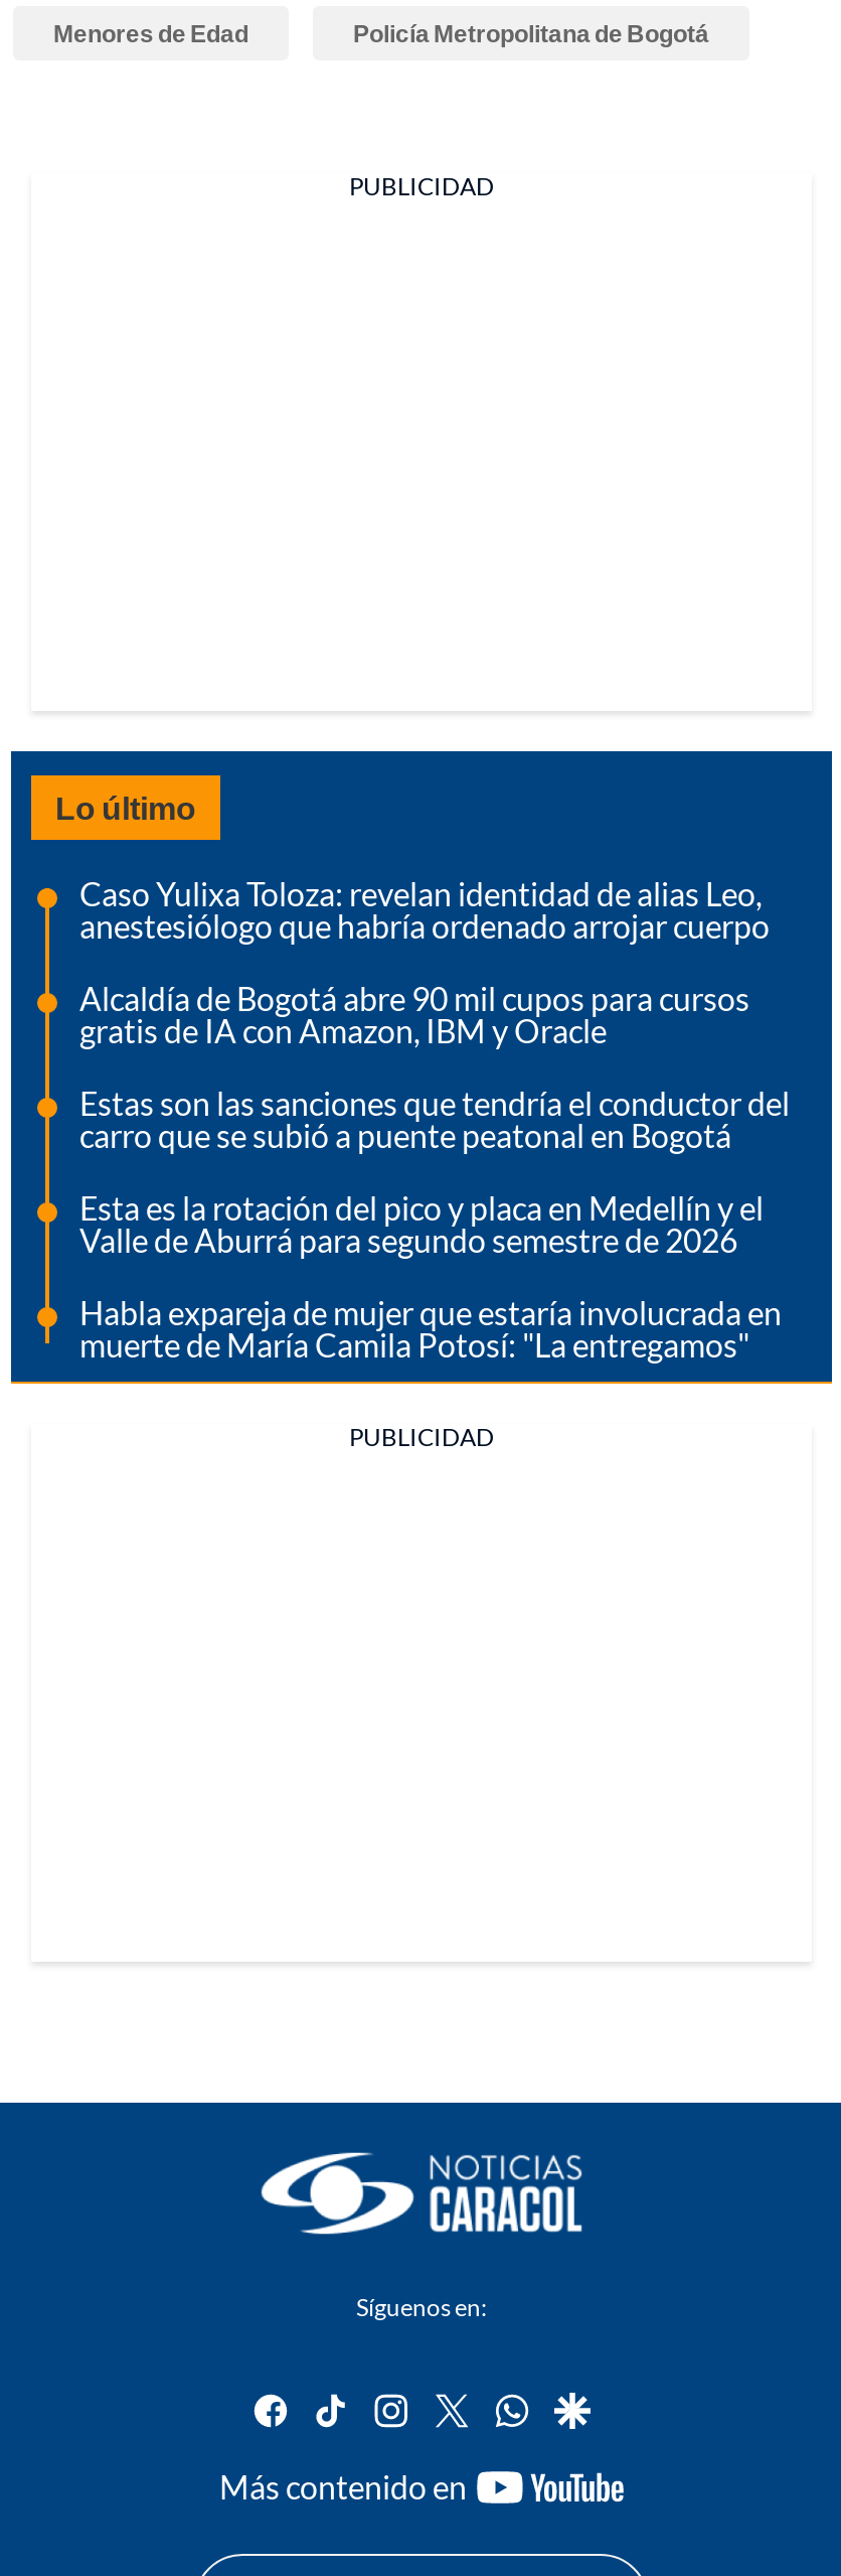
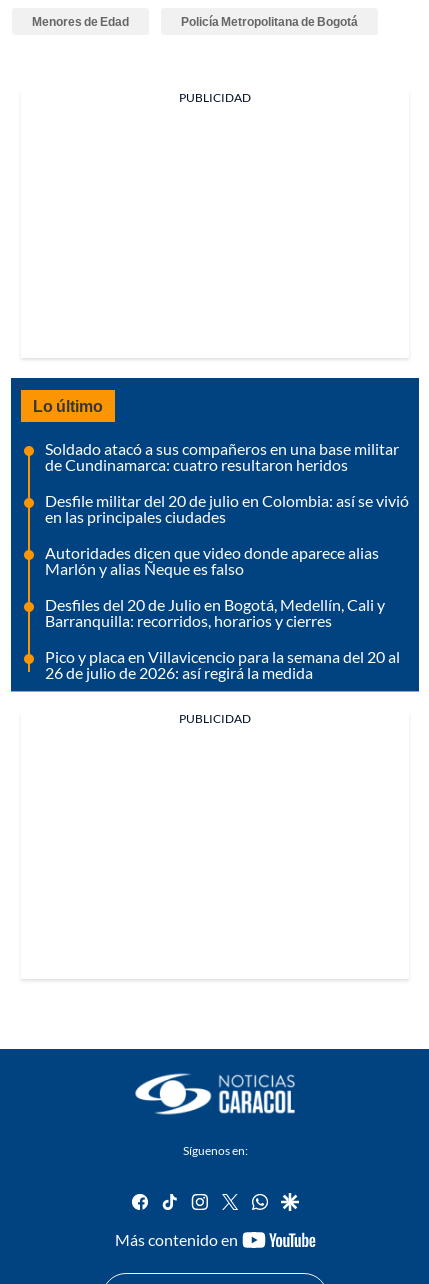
[79,874,770,944] Caso Yulixa Toloza: revelan identidad de alias Leo, | anestesiólogo que habría ordenado arrojar cuerpo -> [45,439,399,474] Soldado atacó a sus compañeros en una base militar | de Cundinamarca: cuatro resultaron heridos
[79,979,749,1049] Alcaldía de Bogotá abre 90 mil cupos para cursos | gratis de IA con Amazon, IBM y Oracle -> [45,491,409,526] Desfile militar del 20 de julio en Colombia: así se vivió | en las principales ciudades
[79,1083,790,1154] Estas son las sanciones que tendría el conductor del | carro que se subió a puente peatonal en Bogotá -> [45,543,379,578] Autoridades dicen que video donde aparece alias | Marlón y alias Ñeque es falso
[79,1188,764,1259] Esta es la rotación del pico y placa en Medellín y el | Valle de Aburrá para segundo semestre de 2026 -> [45,595,385,630] Desfiles del 20 de Julio en Bogotá, Medellín, Cali y | Barranquilla: recorridos, horarios y cierres
[79,1293,782,1363] Habla expareja de mujer que estaría involucrada en | muerte de María Camila Potosí: "La entregamos" -> [45,647,400,682] Pico y placa en Villavicencio para la semana del 20 al | 26 de julio de 2026: así regirá la medida

